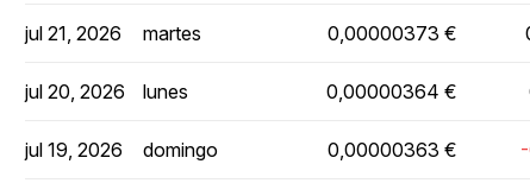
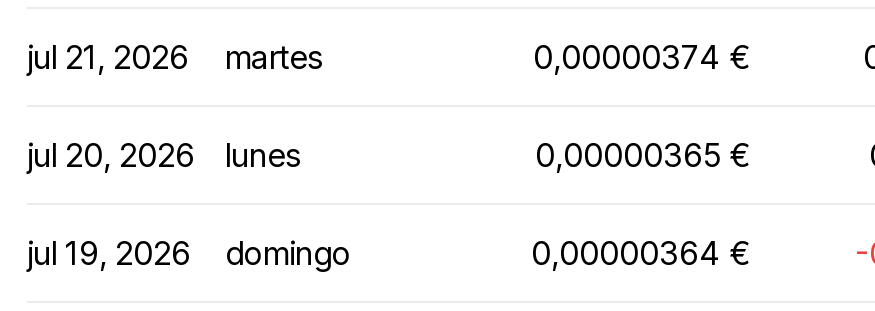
[328,21,457,45] 0,00000373 € -> [533,37,751,77] 0,00000374 €
[326,80,457,103] 0,00000364 € -> [535,135,751,175] 0,00000365 €
[328,138,457,162] 0,00000363 € -> [531,233,751,273] 0,00000364 €

